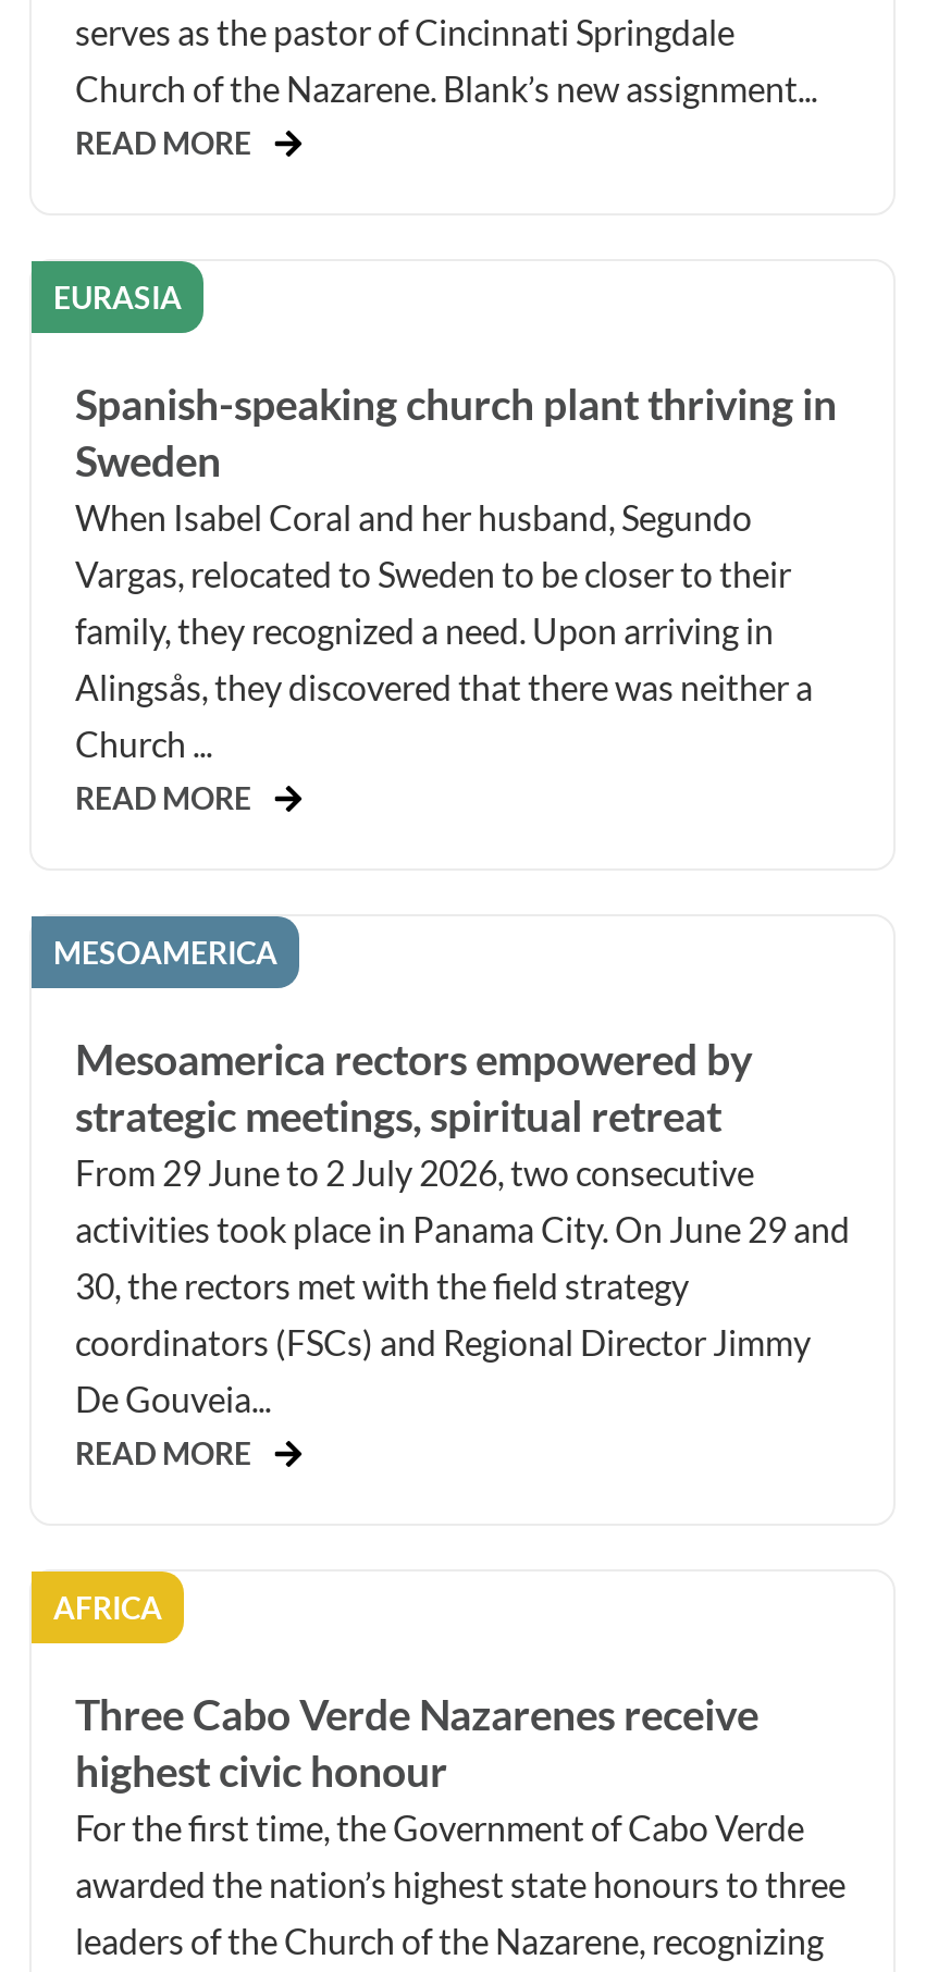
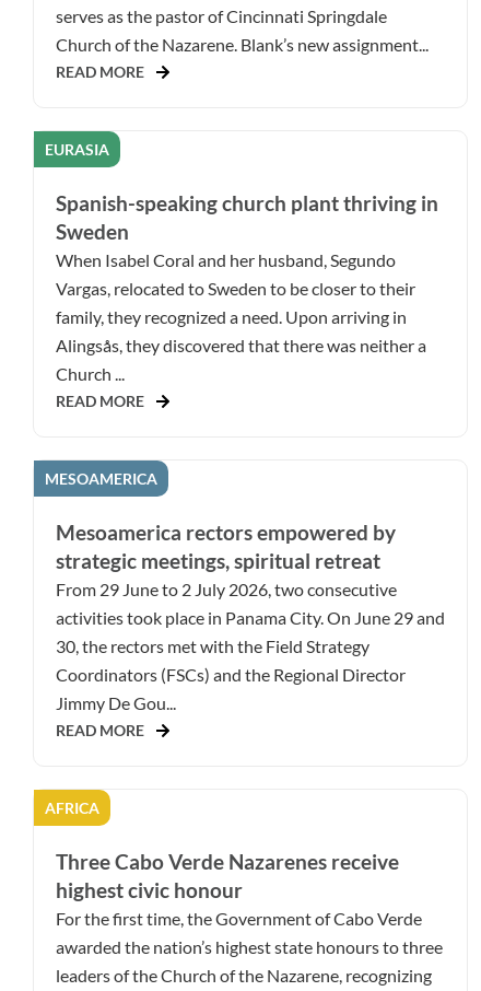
[75,1264,811,1418] 30, the rectors met with the field strategy | coordinators (FSCs) and Regional Director Jimmy | De Gouveia... -> [56,635,406,713] 30, the rectors met with the Field Strategy | Coordinators (FSCs) and the Regional Director | Jimmy De Gou...

